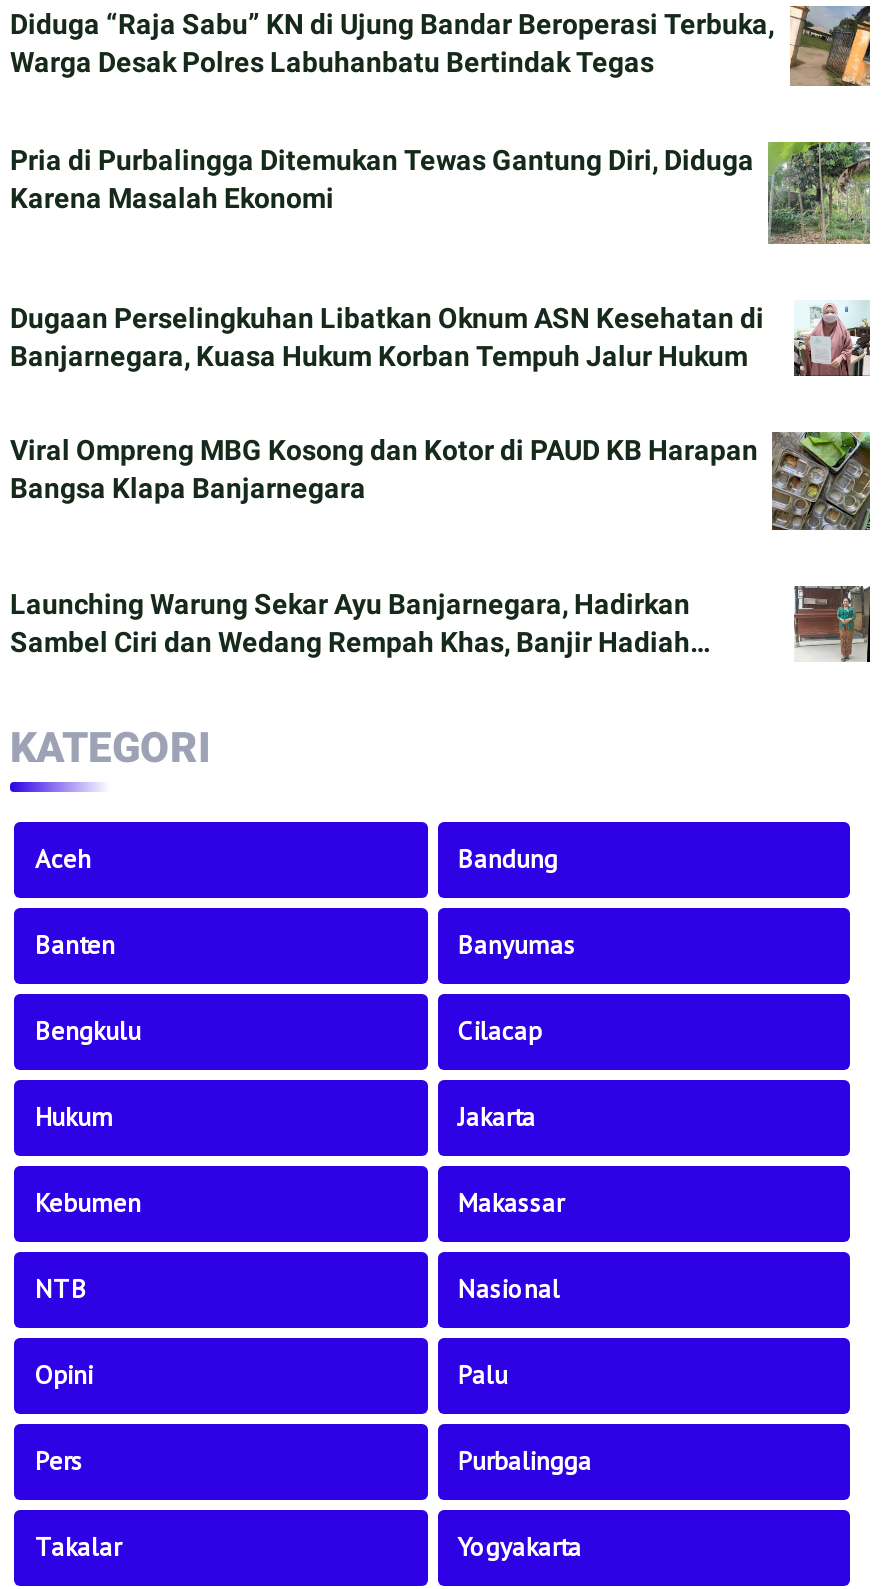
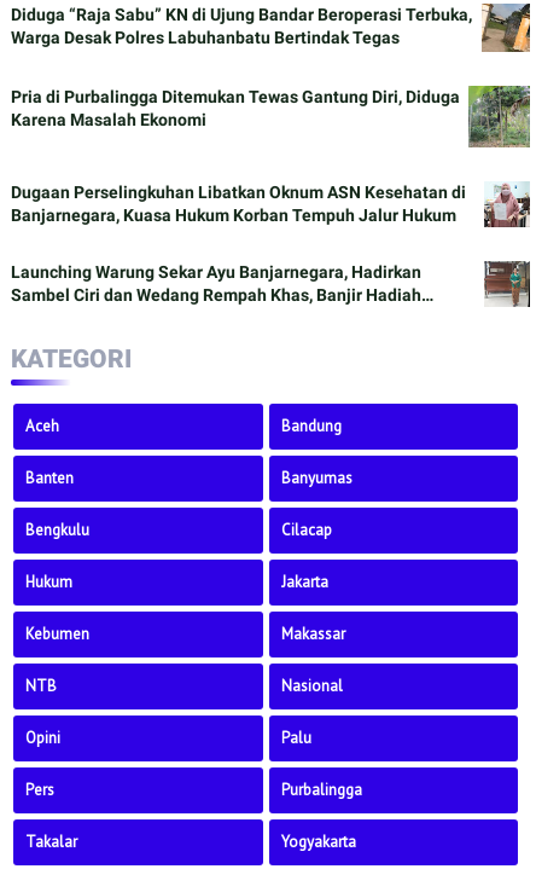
[10,432,872,532] [image] | Viral Ompreng MBG Kosong dan Kotor di PAUD KB Harapan | Bangsa Klapa Banjarnegara -> none

